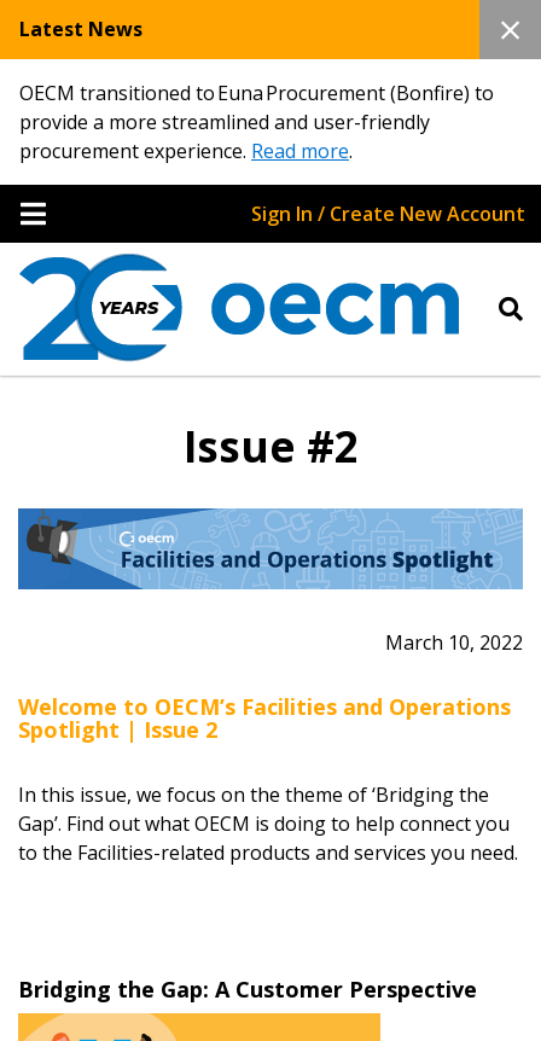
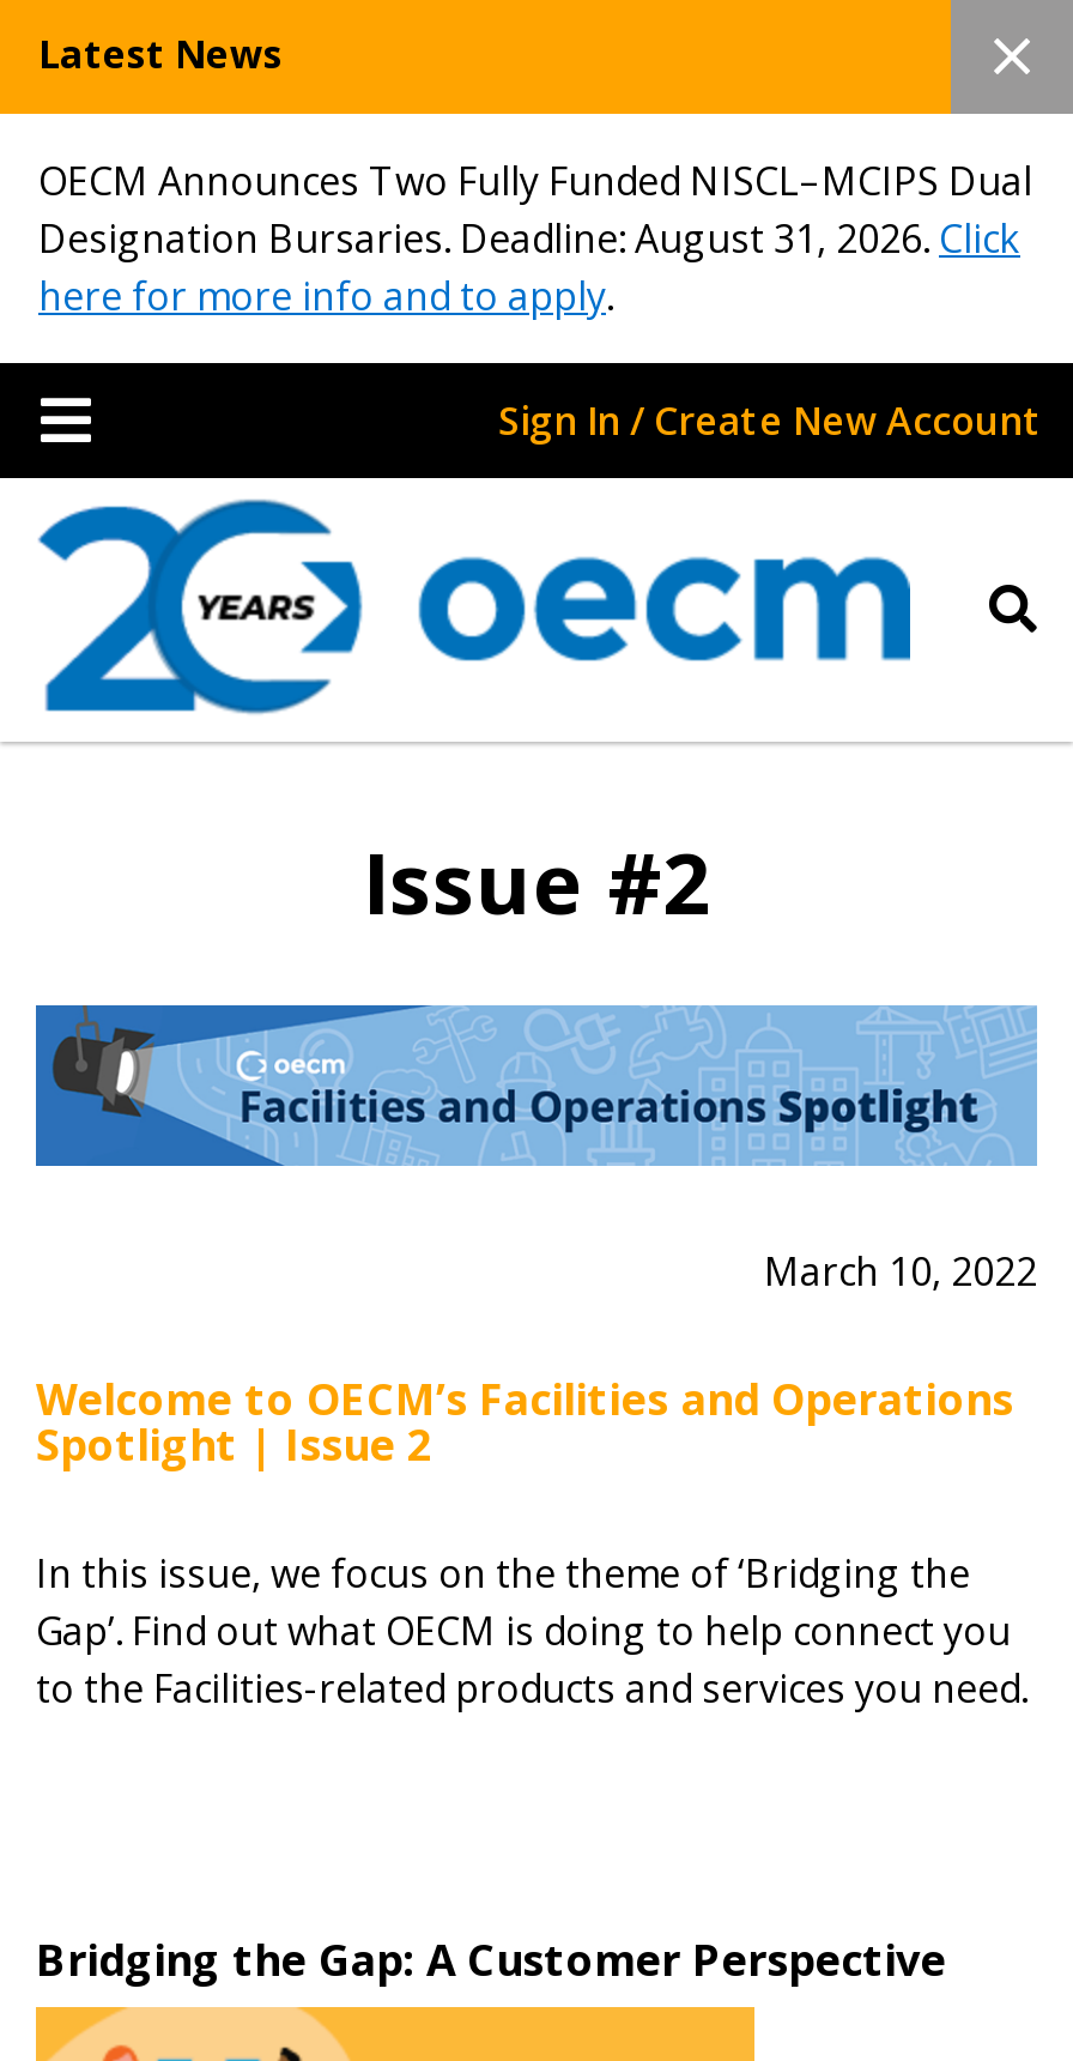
[19,80,494,164] OECM transitioned to Euna Procurement (Bonfire) to | provide a more streamlined and user-friendly | procurement experience. Read more. -> [38,155,1032,322] OECM Announces Two Fully Funded NISCL–MCIPS Dual | Designation Bursaries. Deadline: August 31, 2026. Click | here for more info and to apply.

